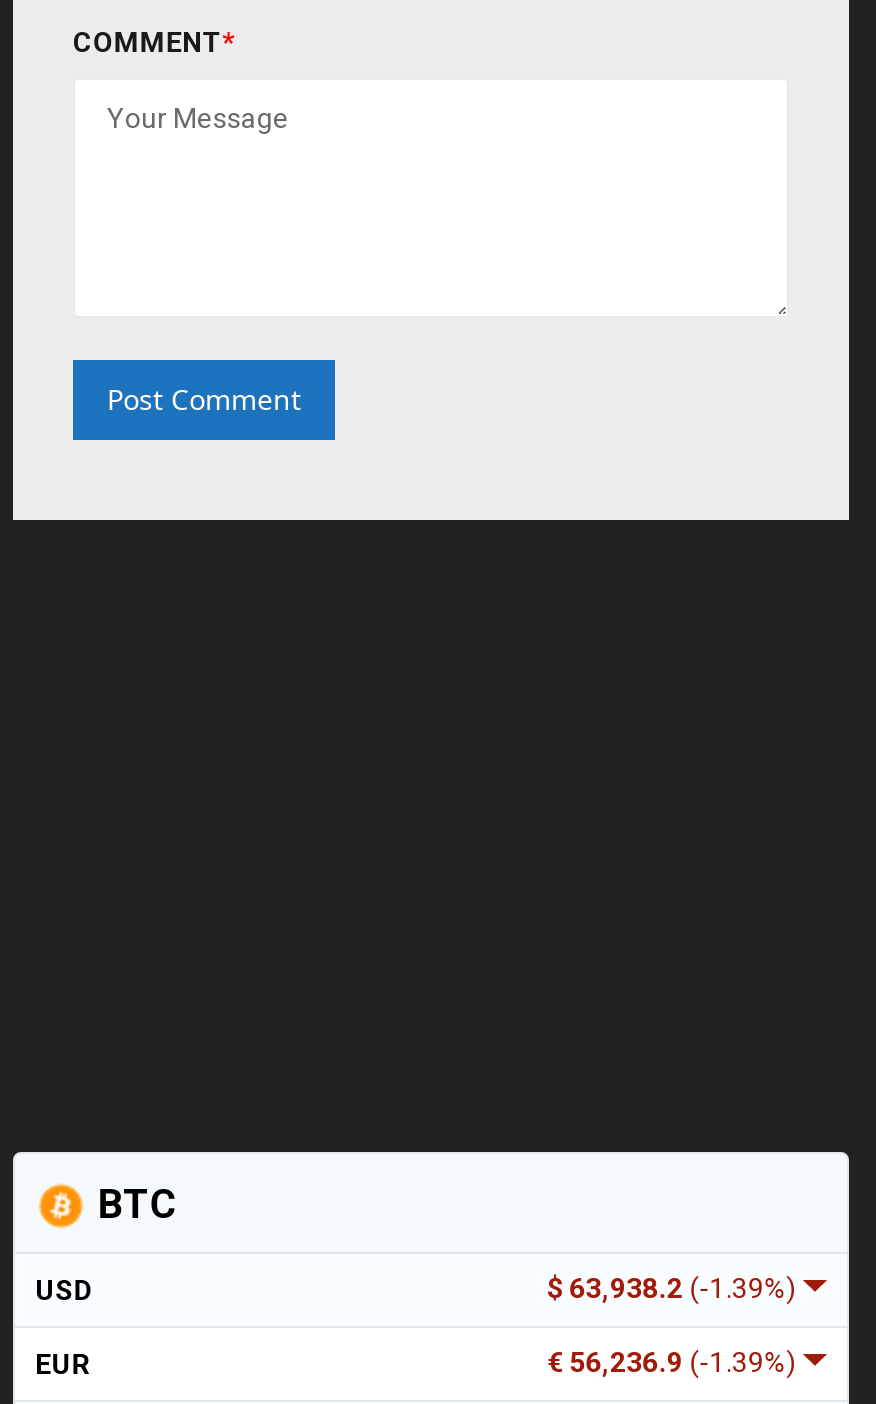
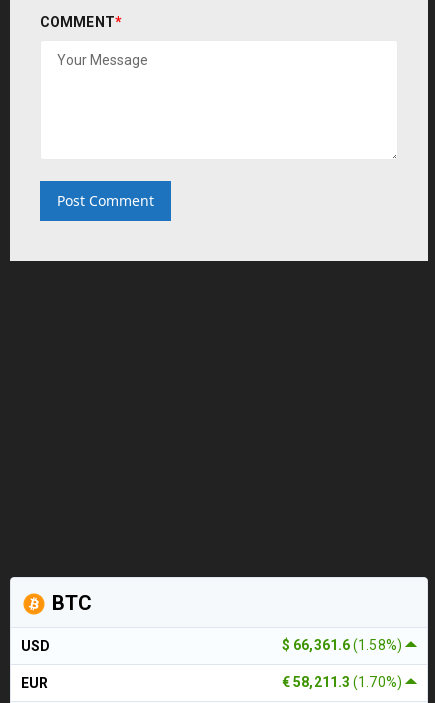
[547,1271,803,1303] $ 63,938.2 (-1.39%) -> [282,637,405,653] $ 66,361.6 (1.58%)
[547,1345,803,1377] € 56,236.9 (-1.39%) -> [282,674,405,690] € 58,211.3 (1.70%)

